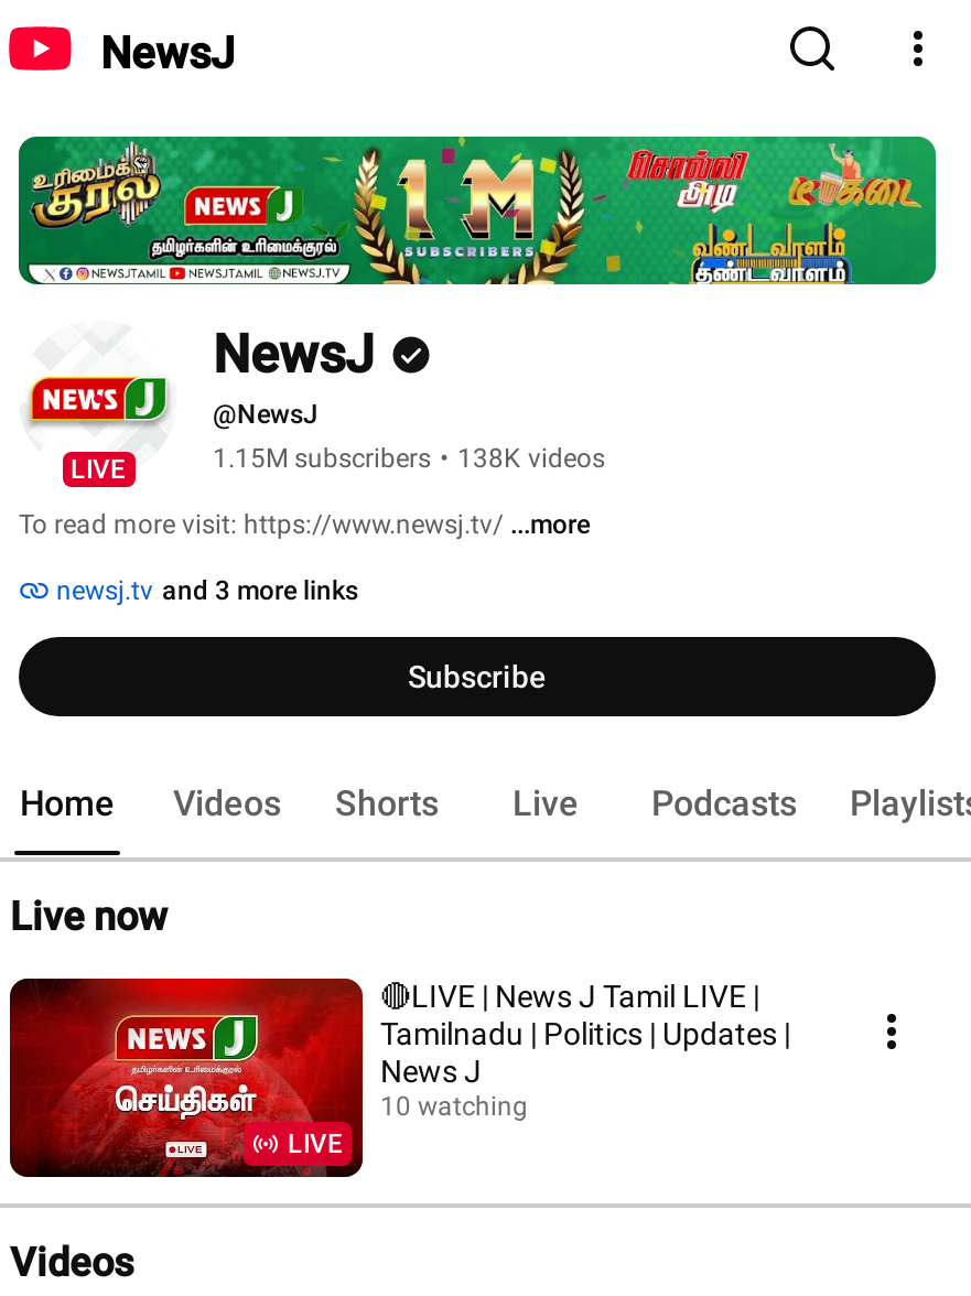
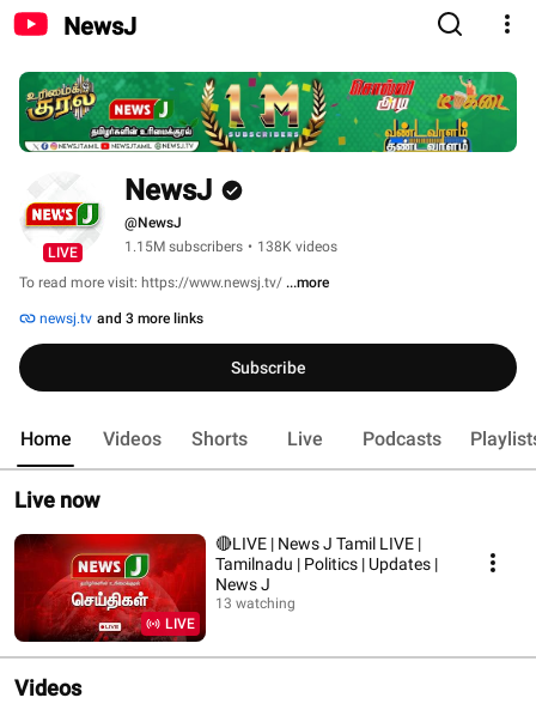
[380,1091,528,1122] 10 watching -> [215,595,296,612] 13 watching

